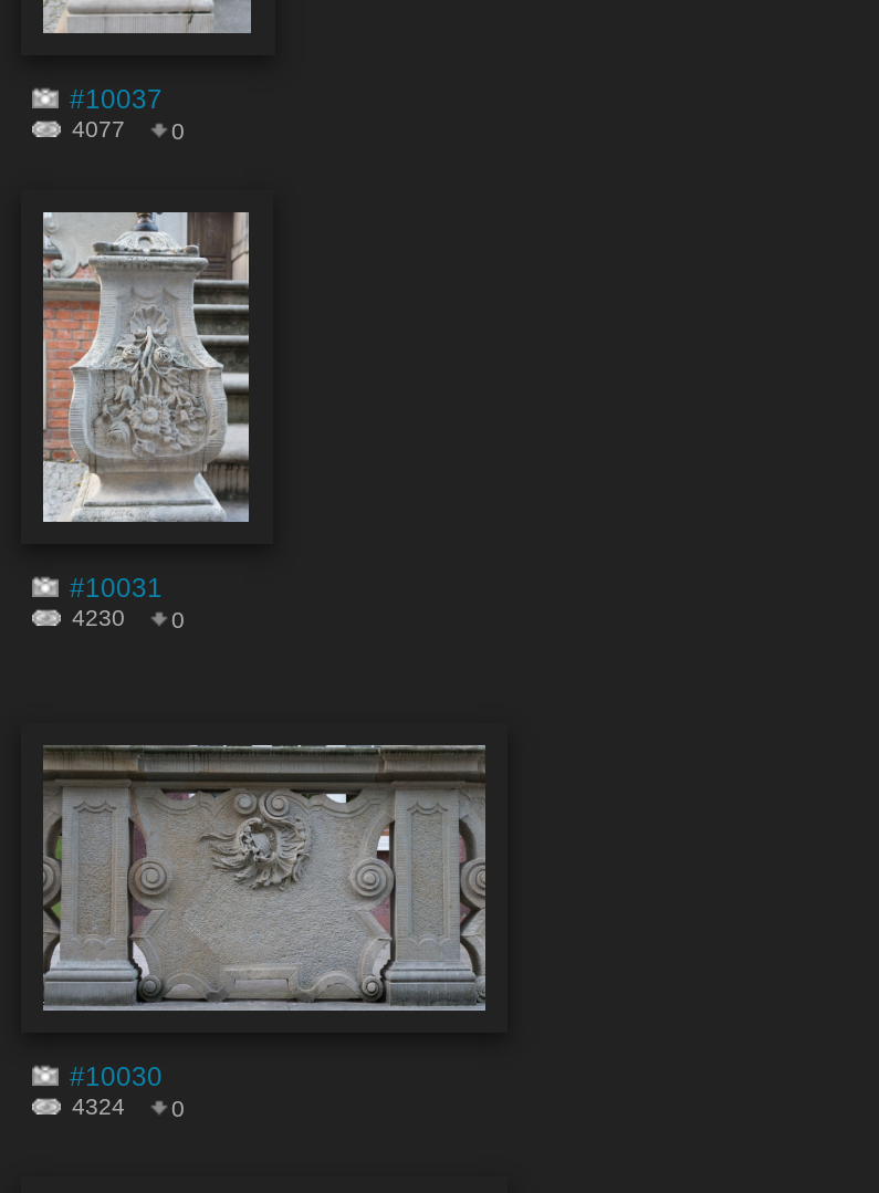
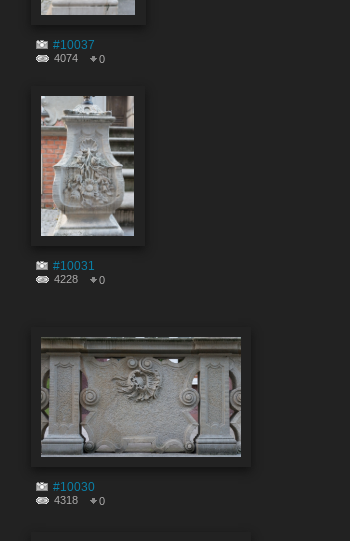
[72,115,185,144] 4077 0 -> [54,52,105,65] 4074 0
[72,604,185,632] 4230 0 -> [54,273,105,286] 4228 0
[72,1092,185,1121] 4324 0 -> [54,494,105,507] 4318 0

